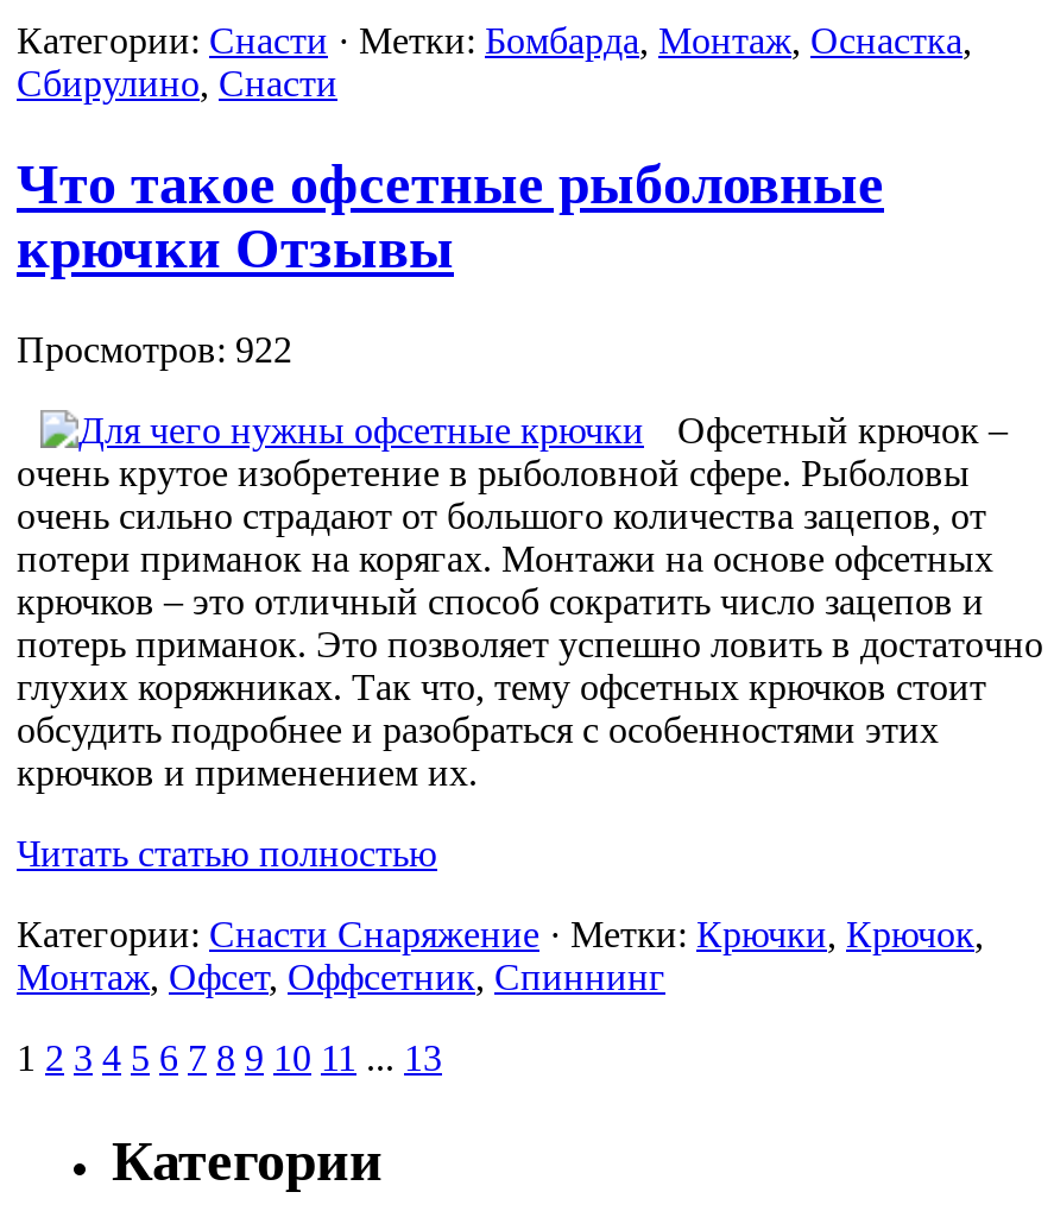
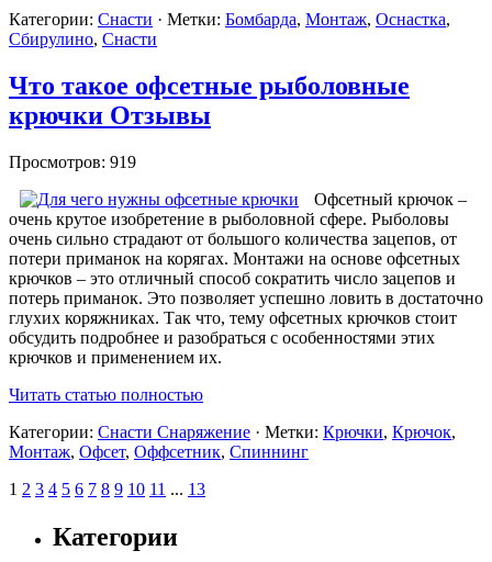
[17,328,292,369] Просмотров: 922 -> [9,152,136,171] Просмотров: 919

